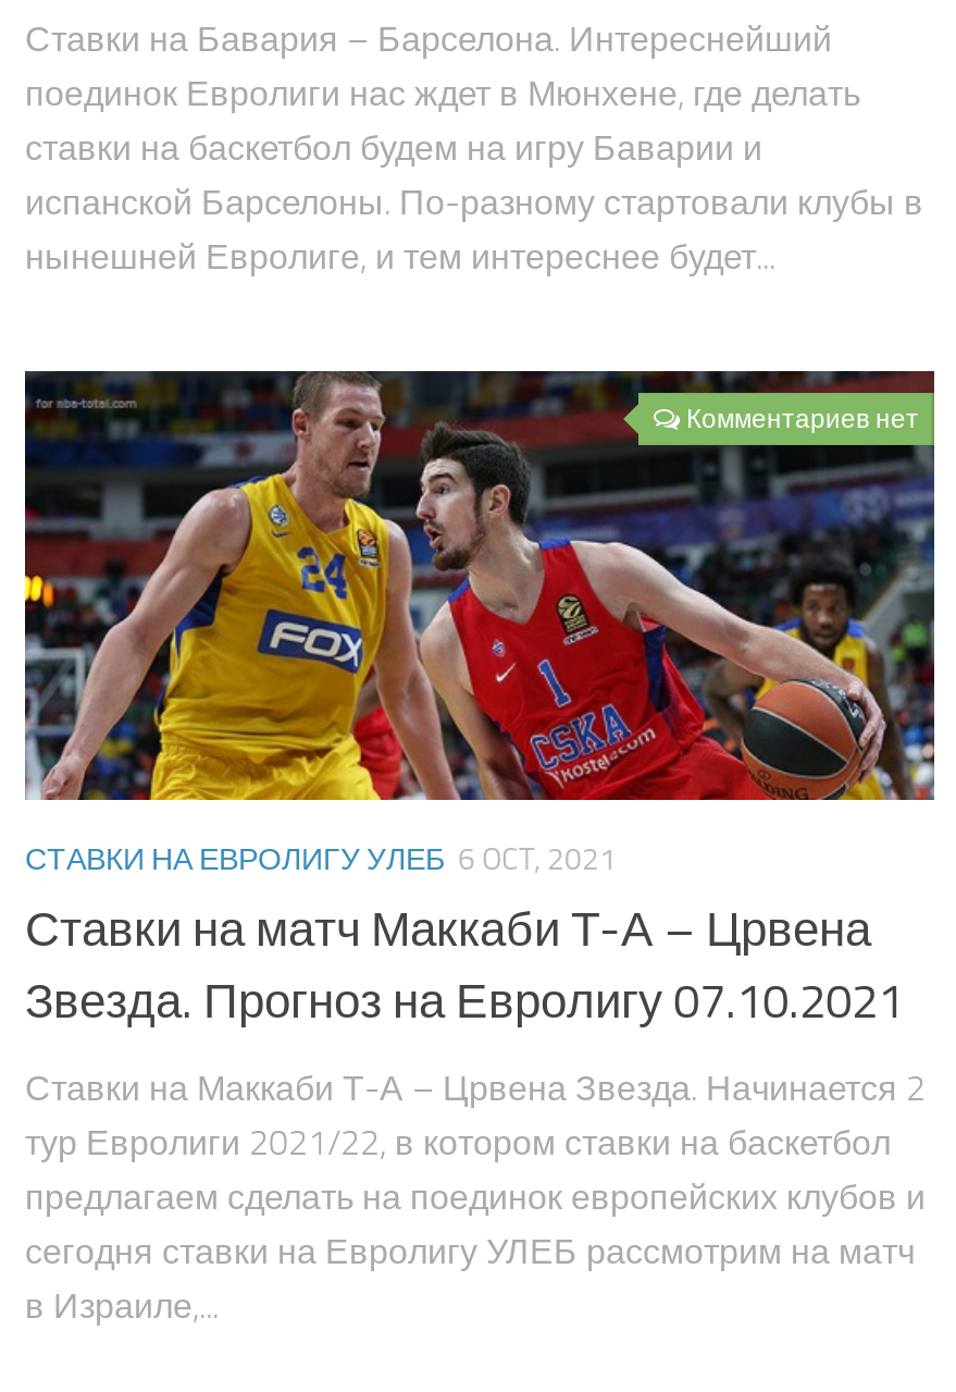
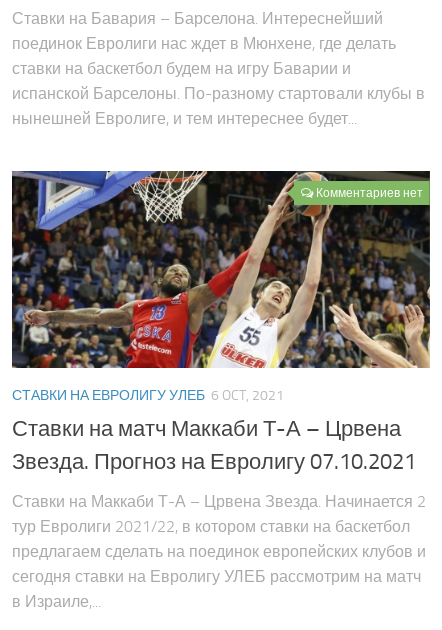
[23,370,936,803] [image] -> [11,170,431,369] [image]

